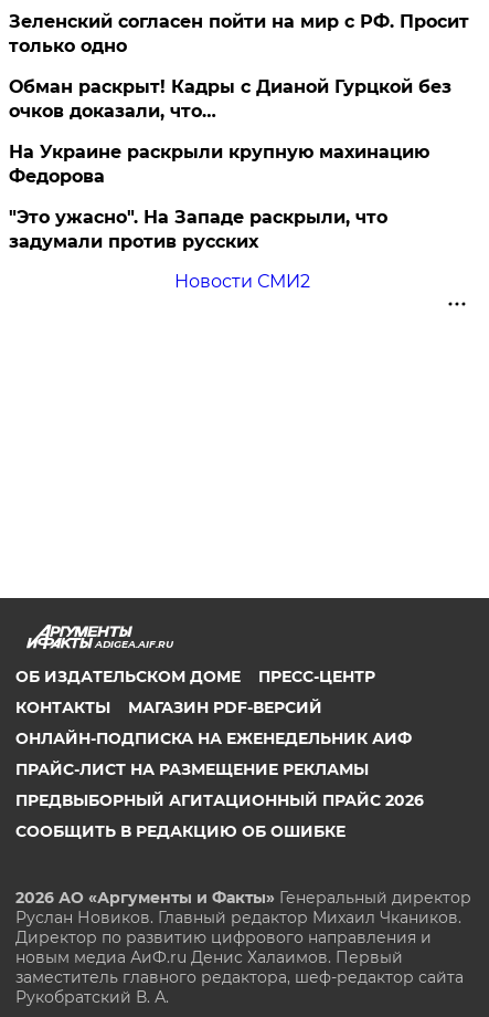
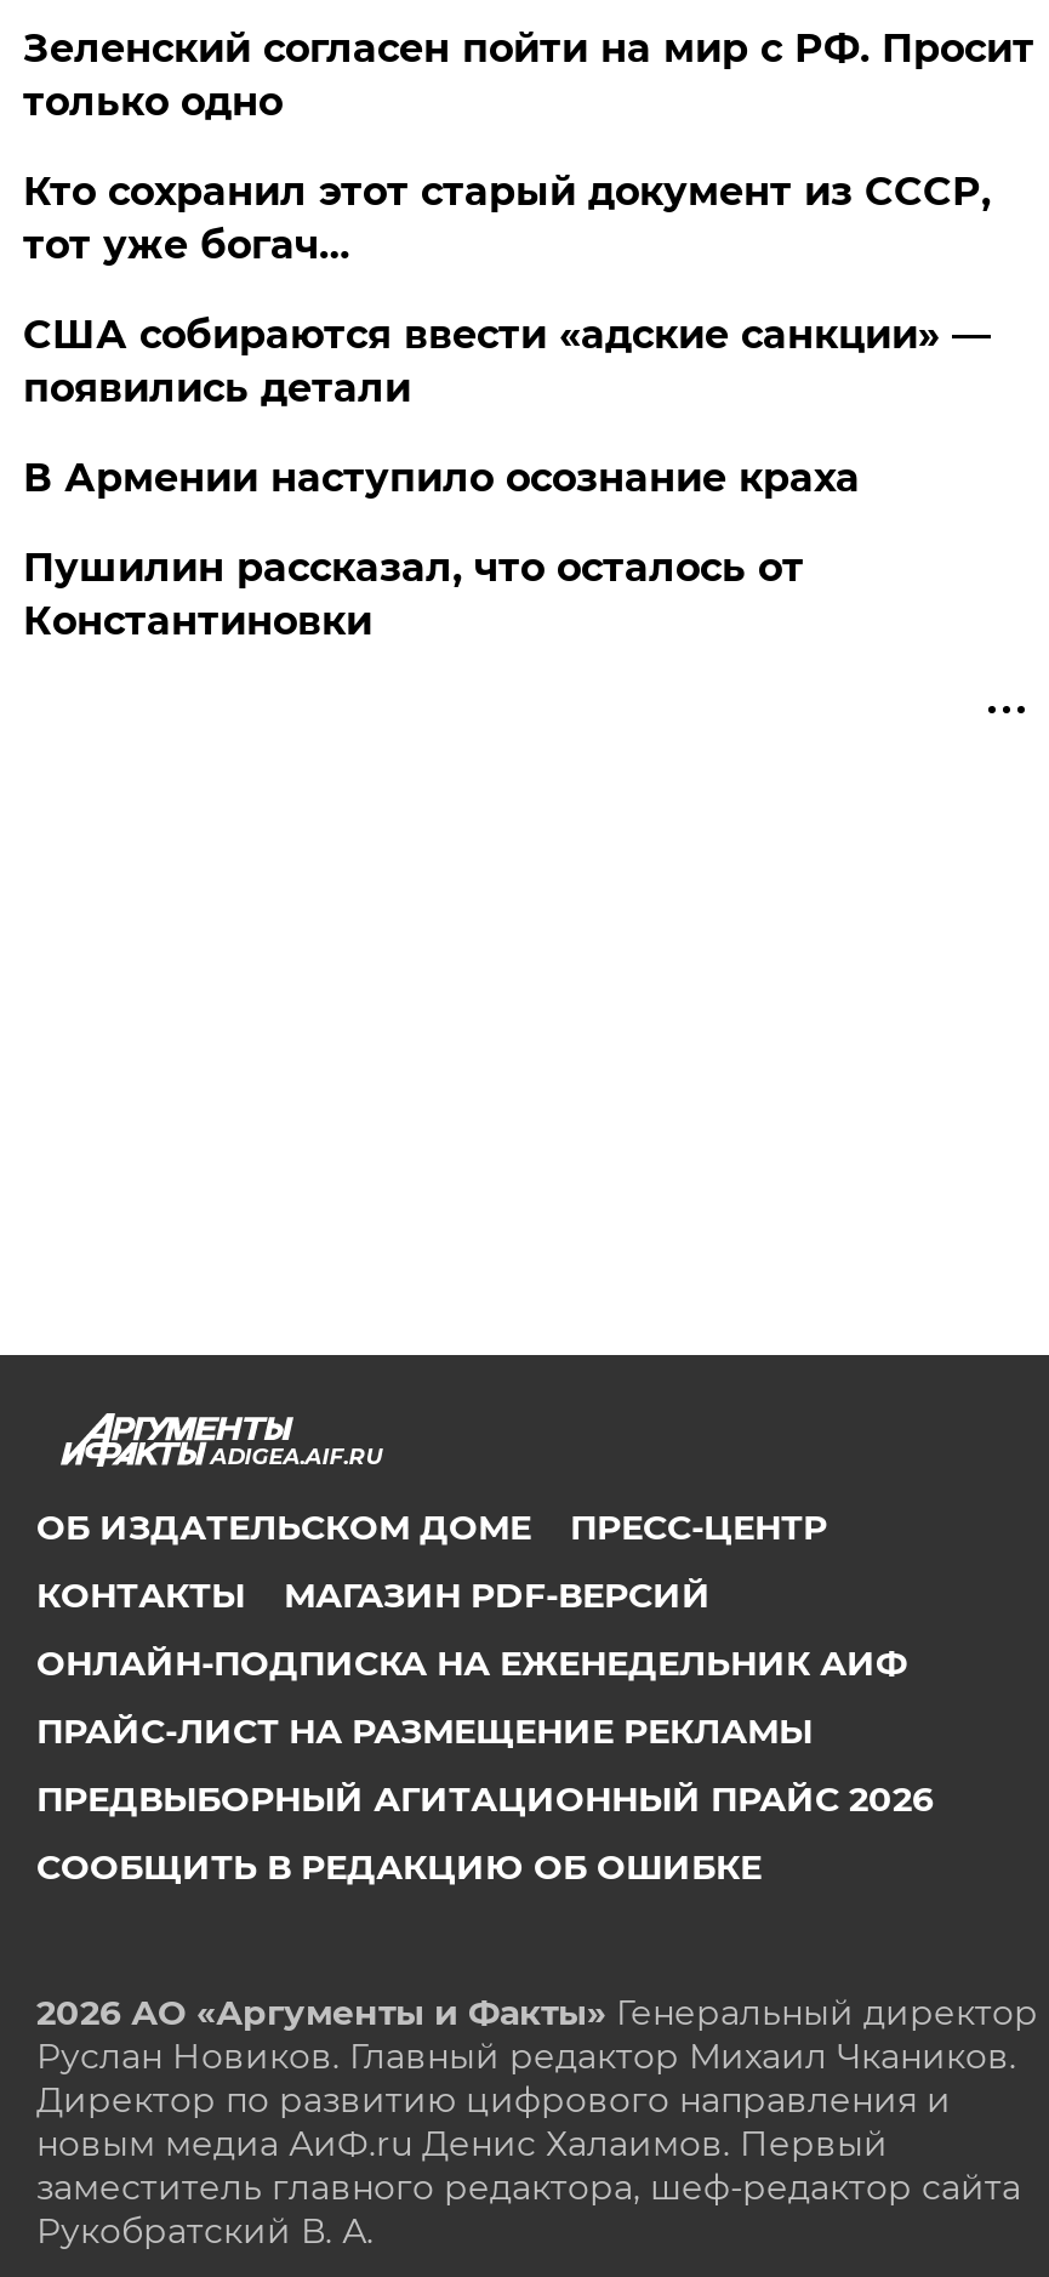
[9,76,452,122] Обман раскрыт! Кадры с Дианой Гурцкой без | очков доказали, что… -> [23,169,991,269] Кто сохранил этот старый документ из СССР, | тот уже богач…
[9,142,430,187] На Украине раскрыли крупную махинацию | Федорова -> [23,312,991,412] США собираются ввести «адские санкции» — | появились детали
[9,207,388,252] "Это ужасно". На Западе раскрыли, что | задумали против русских -> [23,455,860,501] В Армении наступило осознание краха
[174,271,310,292] Новости СМИ2 -> [23,545,804,645] Пушилин рассказал, что осталось от | Константиновки

